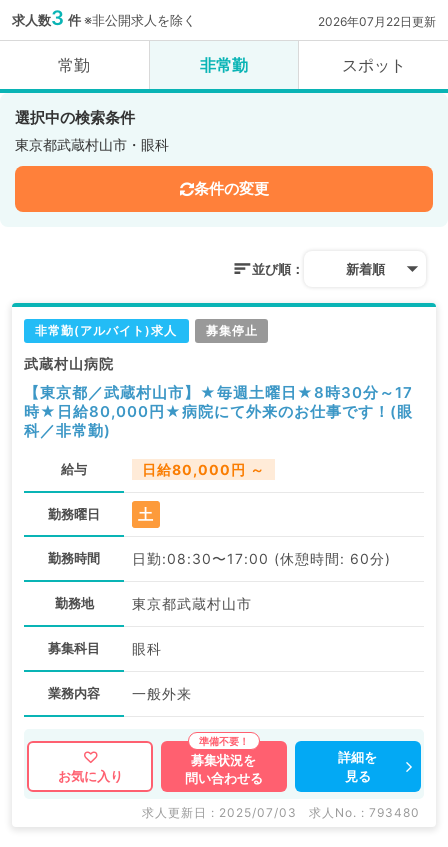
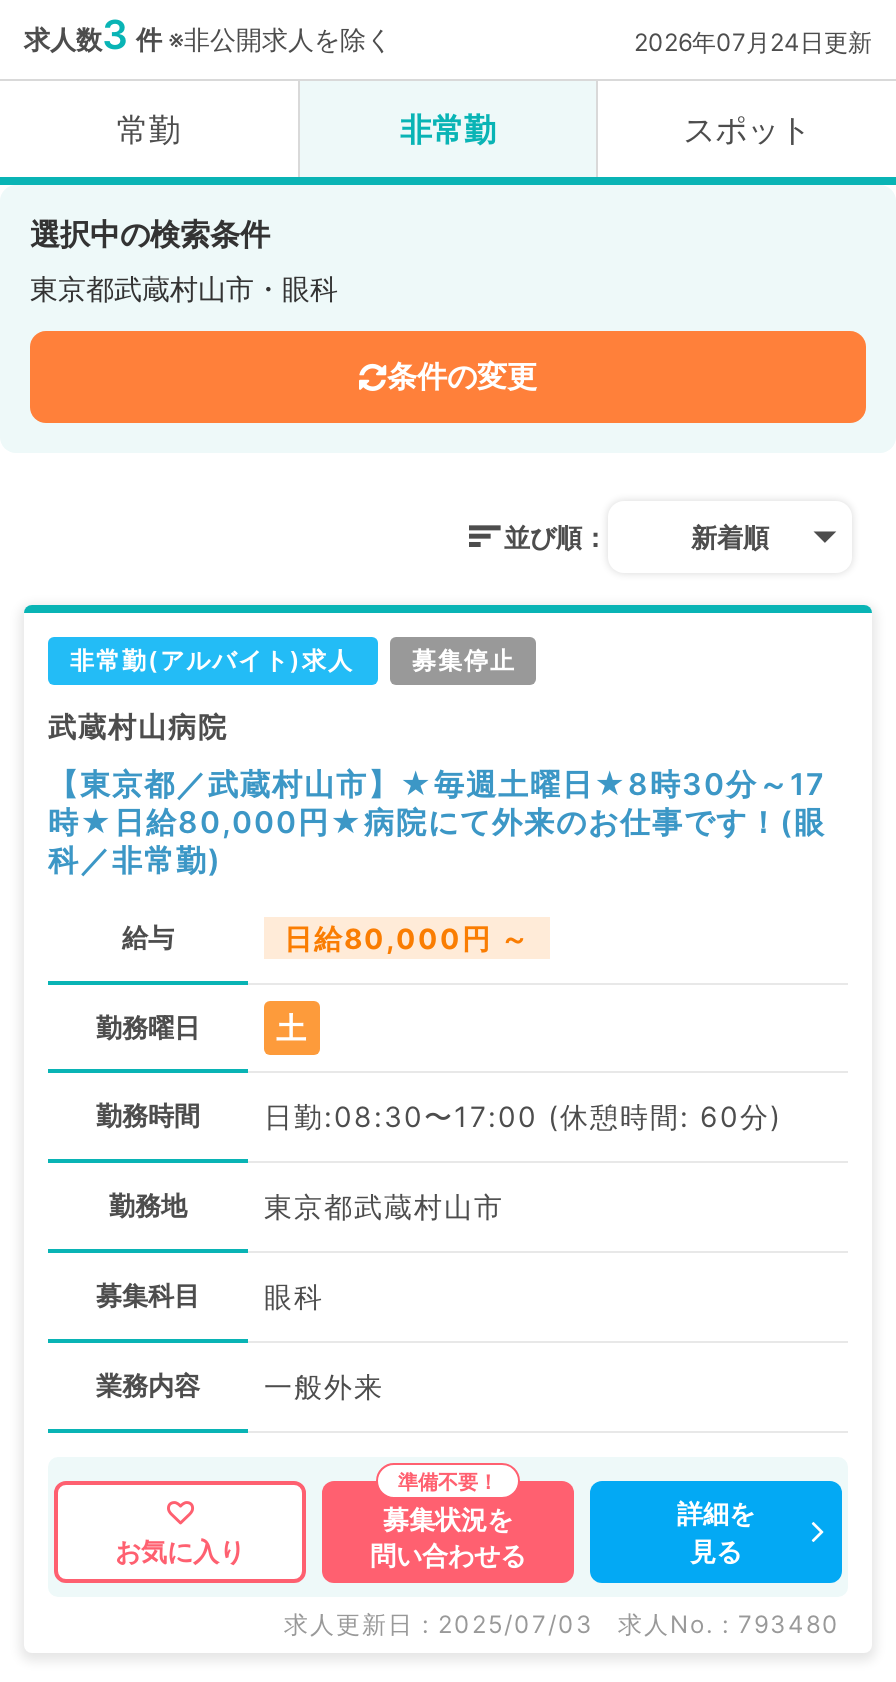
[318,14,436,29] 2026年07月22日更新 -> [634,27,872,57] 2026年07月24日更新

